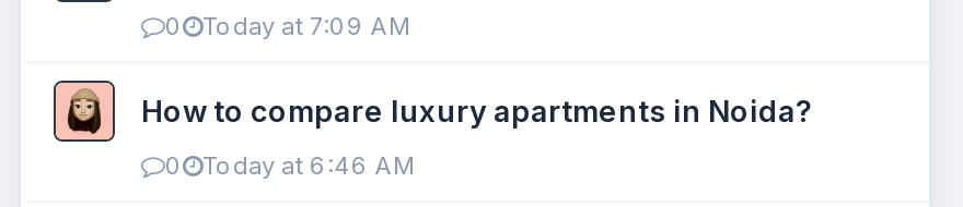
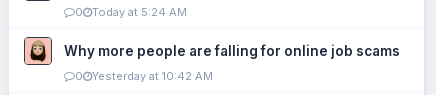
[165,11,410,41] 0 Today at 7:09 AM -> [75,5,187,19] 0 Today at 5:24 AM
[141,94,811,129] How to compare luxury apartments in Noida? -> [64,43,400,59] Why more people are falling for online job scams
[202,150,415,181] Today at 6:46 AM -> [92,69,213,83] Yesterday at 10:42 AM

